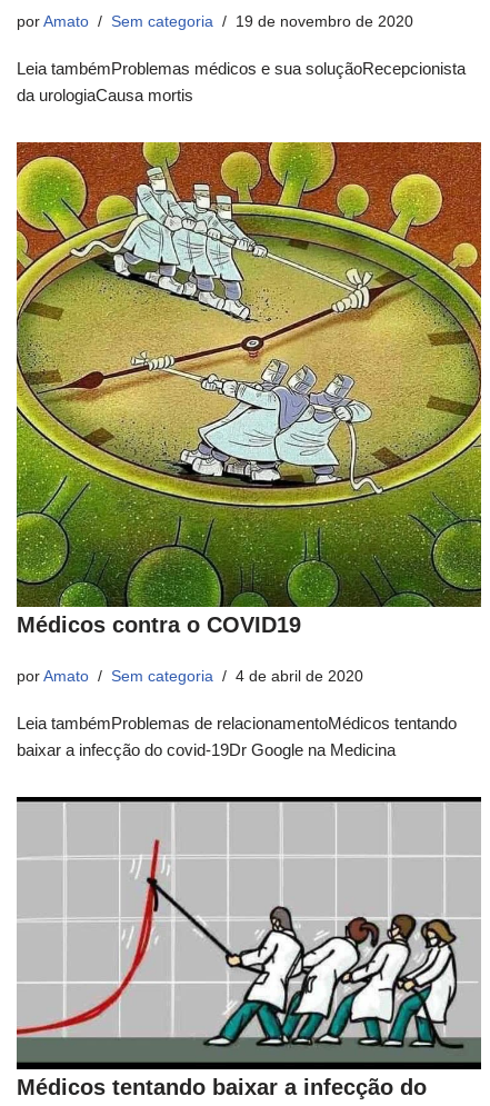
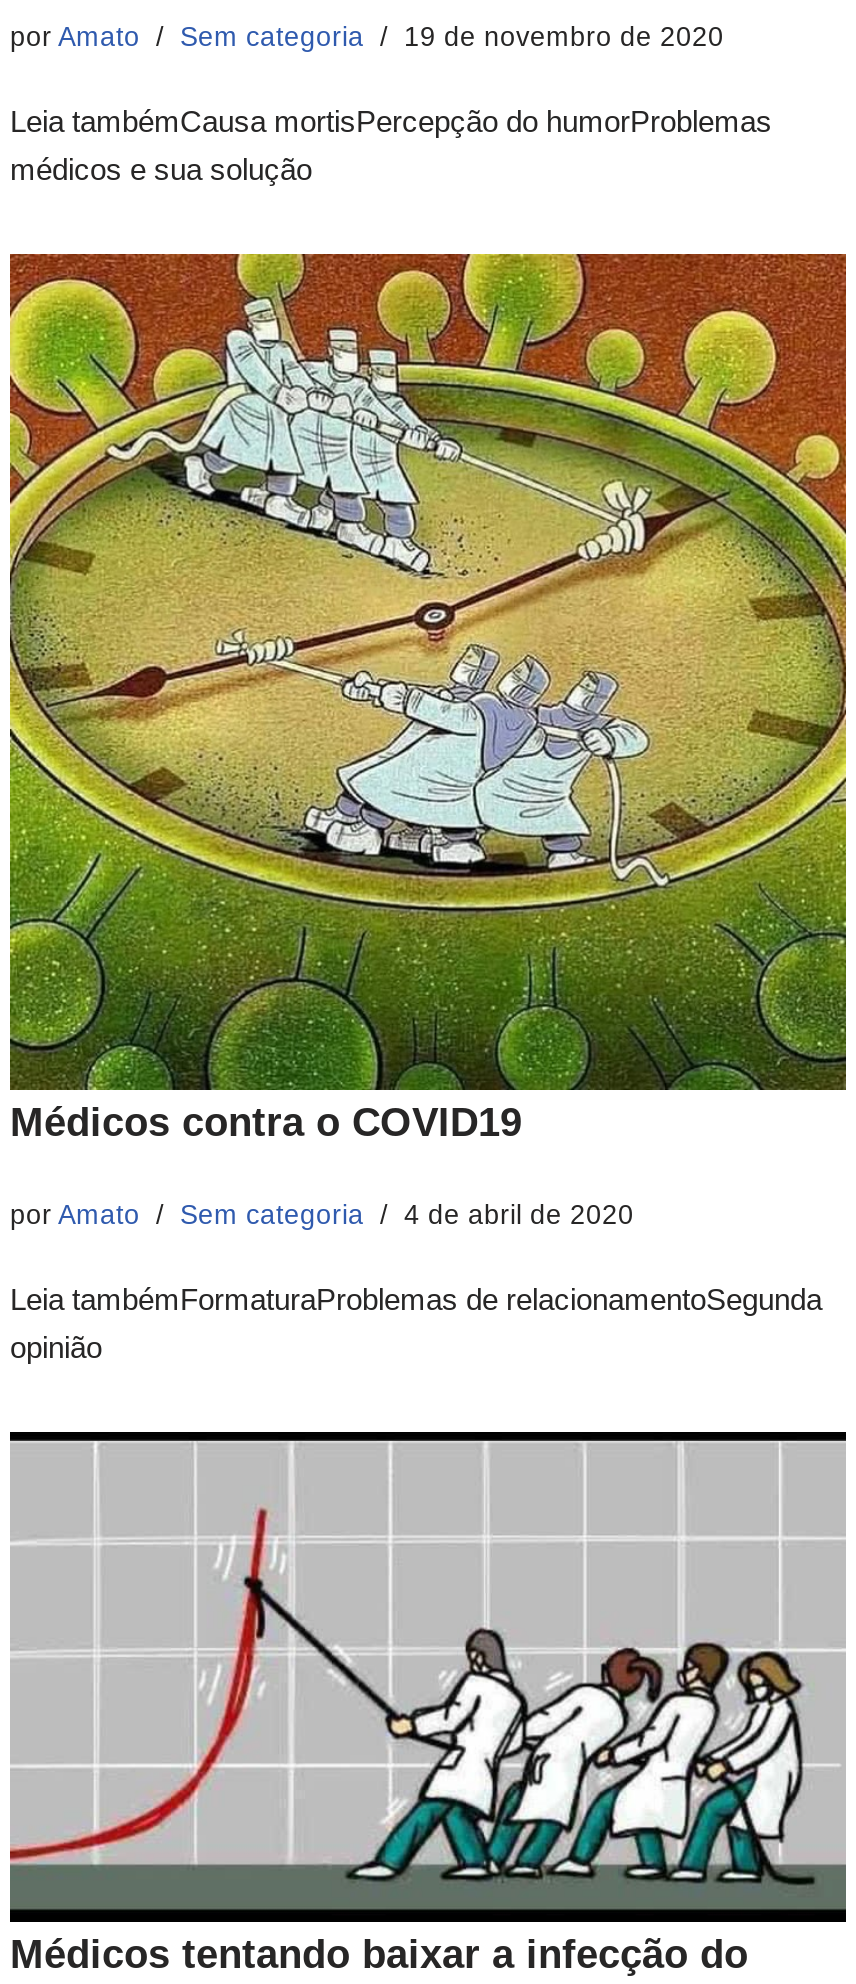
[17,59,466,104] Leia tambémProblemas médicos e sua soluçãoRecepcionista | da urologiaCausa mortis -> [10,104,772,186] Leia tambémCausa mortisPercepção do humorProblemas | médicos e sua solução
[17,714,457,759] Leia tambémProblemas de relacionamentoMédicos tentando | baixar a infecção do covid-19Dr Google na Medicina -> [10,1282,822,1364] Leia tambémFormaturaProblemas de relacionamentoSegunda | opinião

